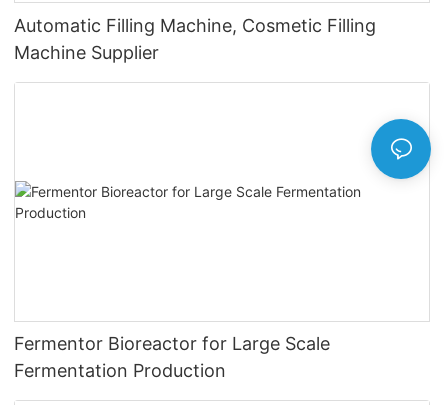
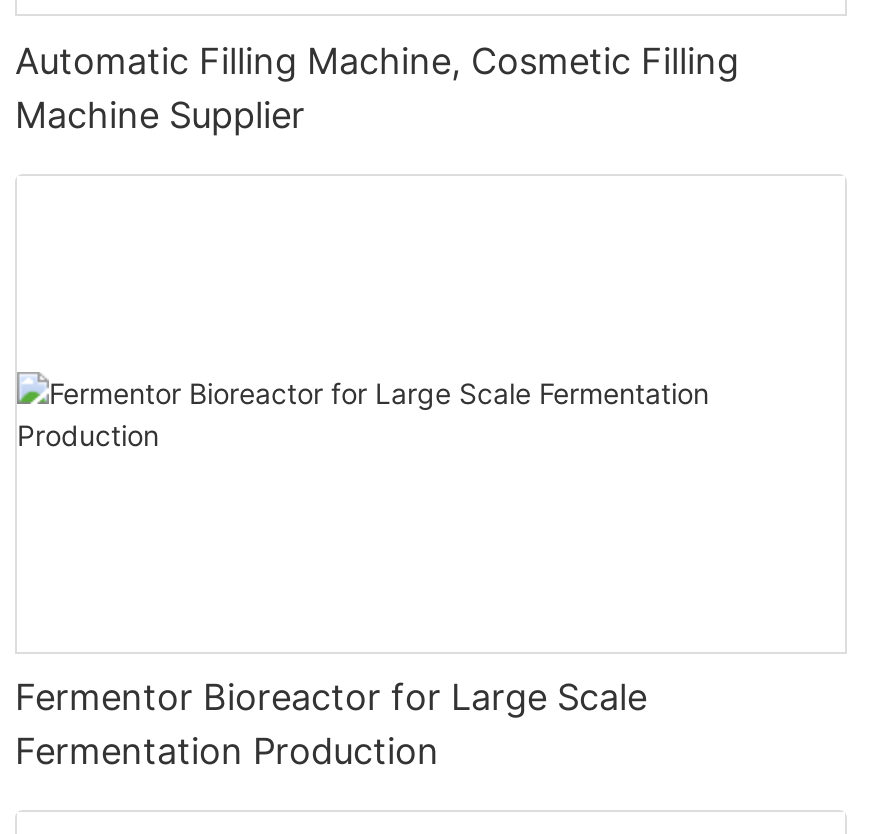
[369,117,433,181] [image] -> none

